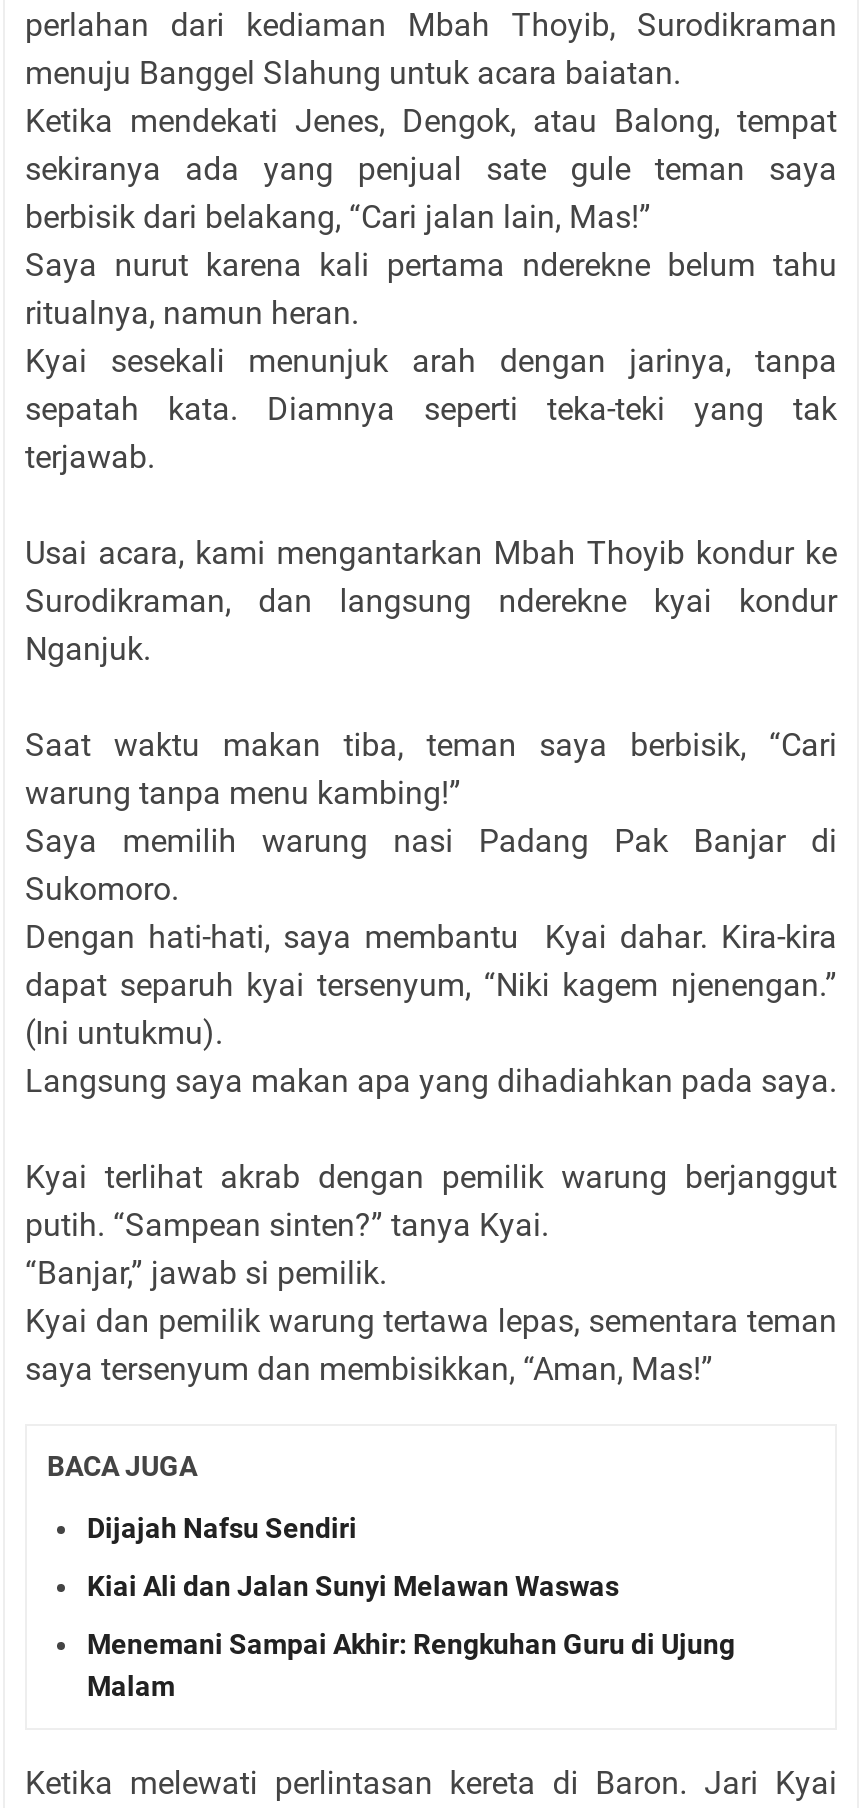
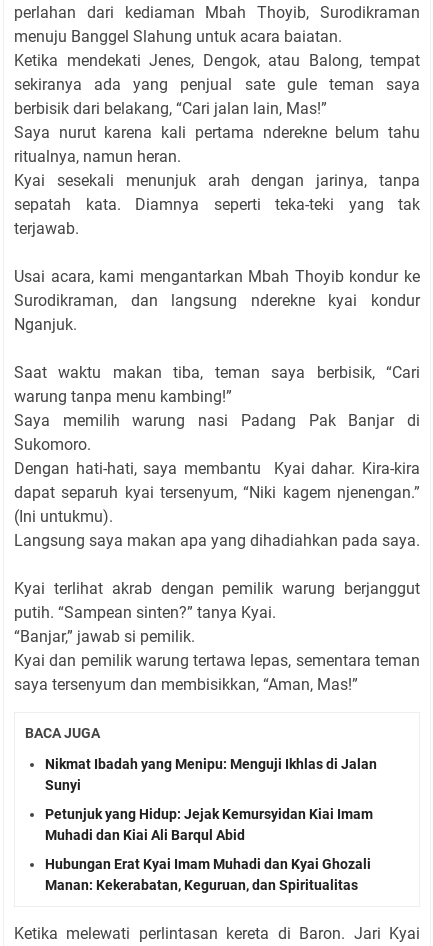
[87,1511,357,1543] Dijajah Nafsu Sendiri -> [45,756,377,793] Nikmat Ibadah yang Menipu: Menguji Ikhlas di Jalan | Sunyi
[87,1569,619,1601] Kiai Ali dan Jalan Sunyi Melawan Waswas -> [45,806,373,843] Petunjuk yang Hidup: Jejak Kemursyidan Kiai Imam | Muhadi dan Kiai Ali Barqul Abid
[87,1627,735,1701] Menemani Sampai Akhir: Rengkuhan Guru di Ujung | Malam -> [45,856,371,893] Hubungan Erat Kyai Imam Muhadi dan Kyai Ghozali | Manan: Kekerabatan, Keguruan, dan Spiritualitas

